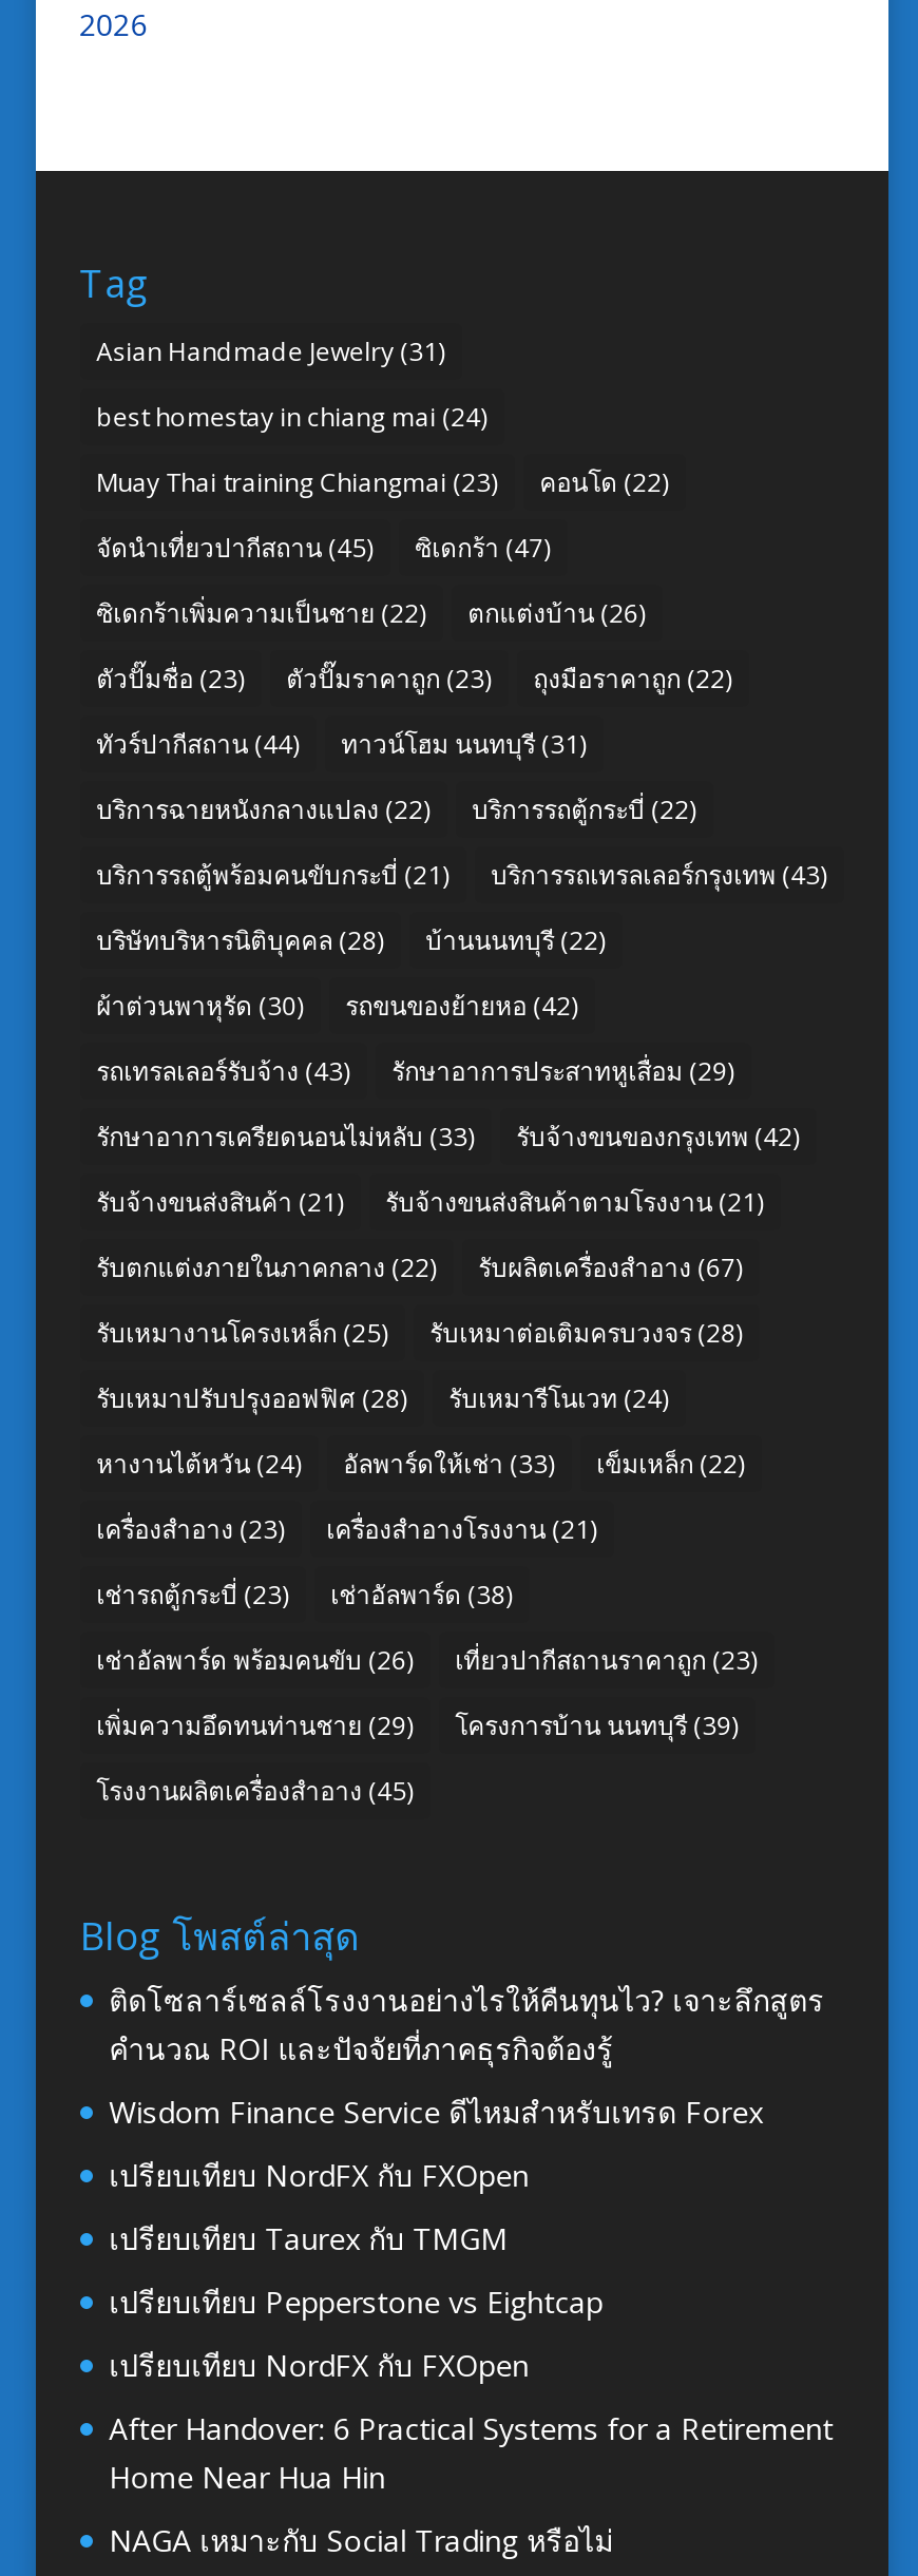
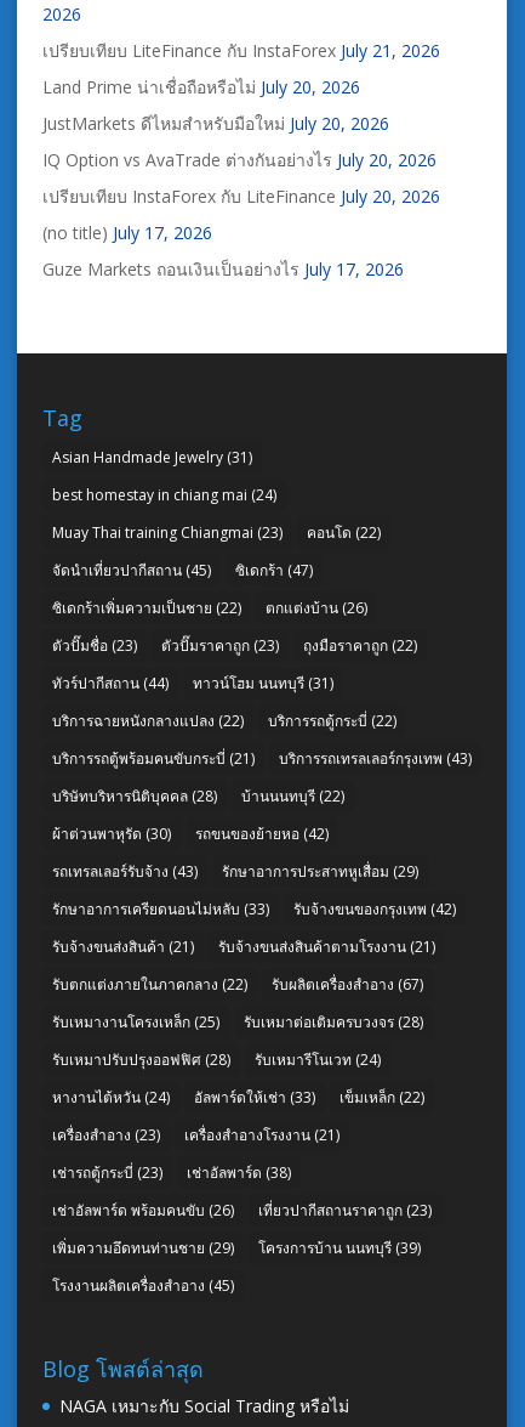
none -> [42,39,440,281] เปรียบเทียบ LiteFinance กับ InstaForex July 21, 2026 | Land Prime น่าเชื่อถือหรือไม่ July 20, 2026 | JustMarkets ดีไหมสำหรับมือใหม่ July 20, 2026 | IQ Option vs AvaTrade ต่างกันอย่างไร July 20, 2026 | เปรียบเทียบ InstaForex กับ LiteFinance July 20, 2026 | (no title) July 17, 2026 | Guze Markets ถอนเงินเป็นอย่างไร July 17, 2026
moved [79,257,826,1960] -> [42,403,471,1383]: Tag | Asian Handmade Jewelry (31) | best homestay in chiang mai (24) | ... | โรงงานผลิตเครื่องสำอาง(45) | Blog โพสต์ล่าสุด
[109,1979,833,2496] ติดโซลาร์เซลล์โรงงานอย่างไรให้คืนทุนไว? เจาะลึกสูตร | คำนวณ ROI และปัจจัยที่ภาคธุรกิจต้องรู้ | Wisdom Finance Service ดีไหมสำหรับเทรด Forex | เปรียบเทียบ NordFX กับ FXOpen | เปรียบเทียบ Taurex กับ TMGM | เปรียบเทียบ Pepperstone vs Eightcap | เปรียบเทียบ NordFX กับ FXOpen | After Handover: 6 Practical Systems for a Retirement | Home Near Hua Hin -> none

